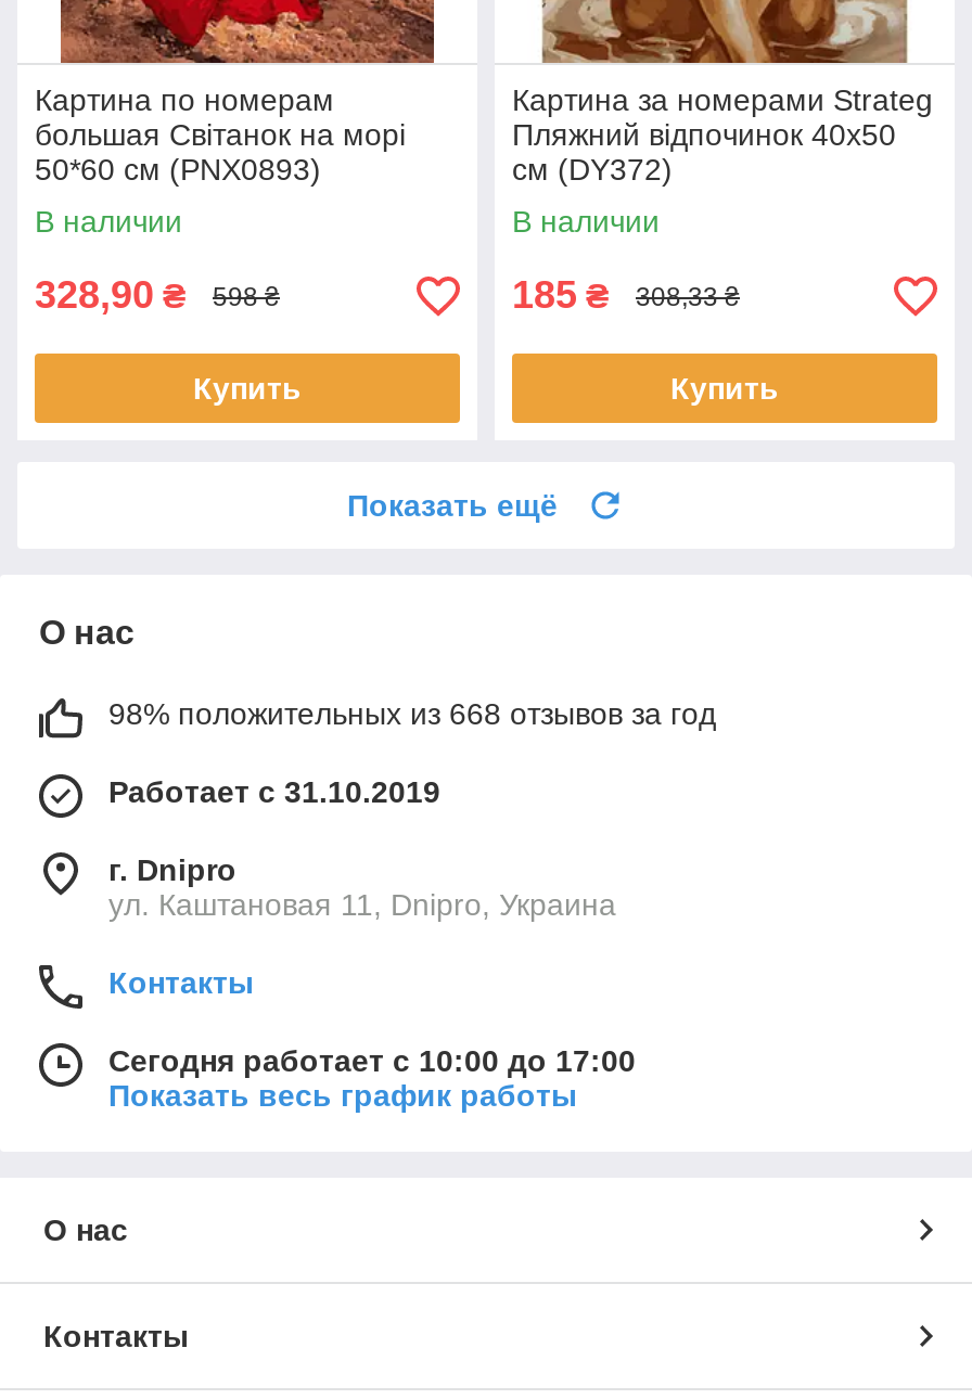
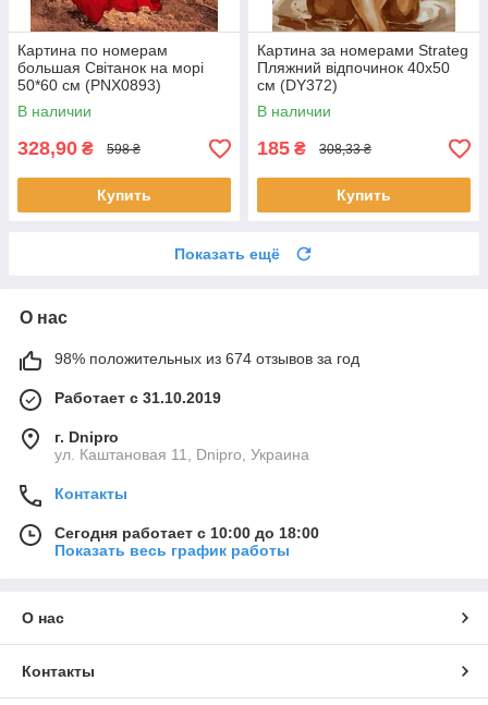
[108,697,716,732] 98% положительных из 668 отзывов за год -> [54,350,359,368] 98% положительных из 674 отзывов за год
[108,1044,636,1079] Сегодня работает с 10:00 до 17:00 -> [54,525,319,542] Сегодня работает с 10:00 до 18:00

